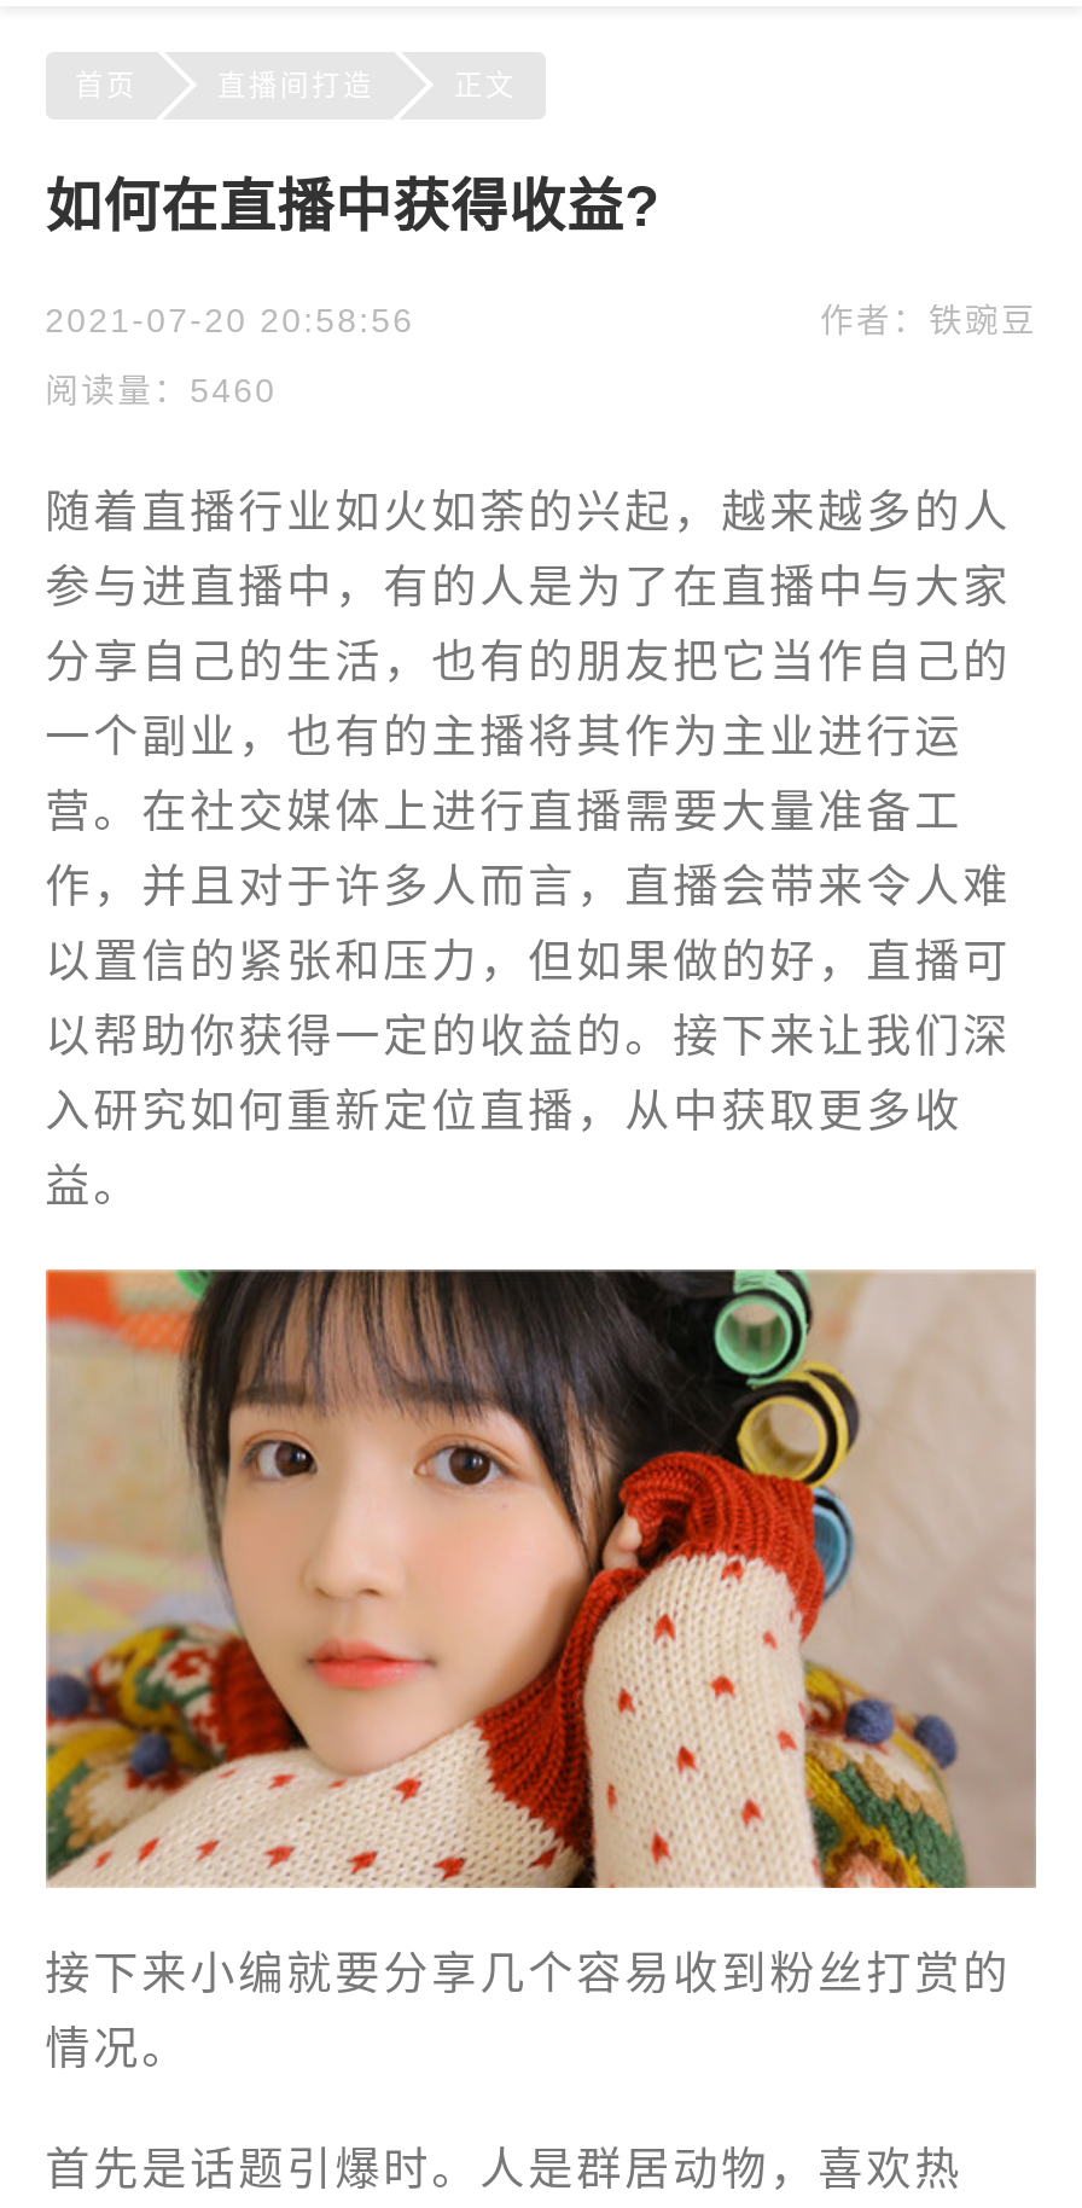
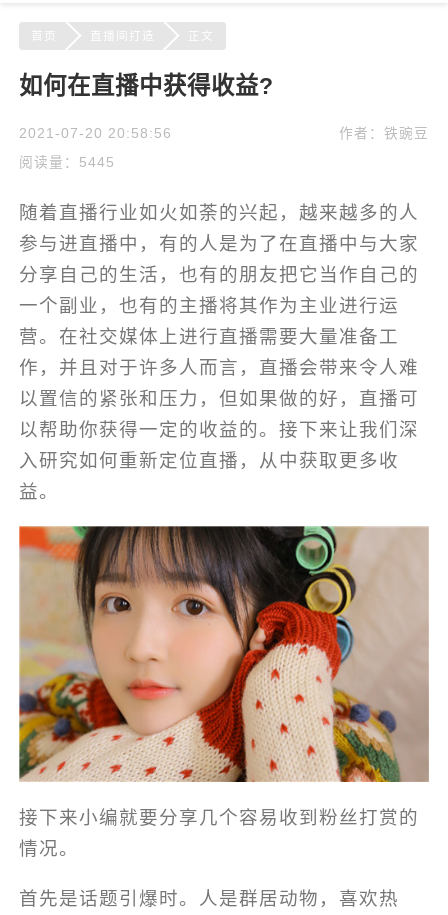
[45,373,277,410] 阅读量：5460 -> [19,155,115,170] 阅读量：5445

